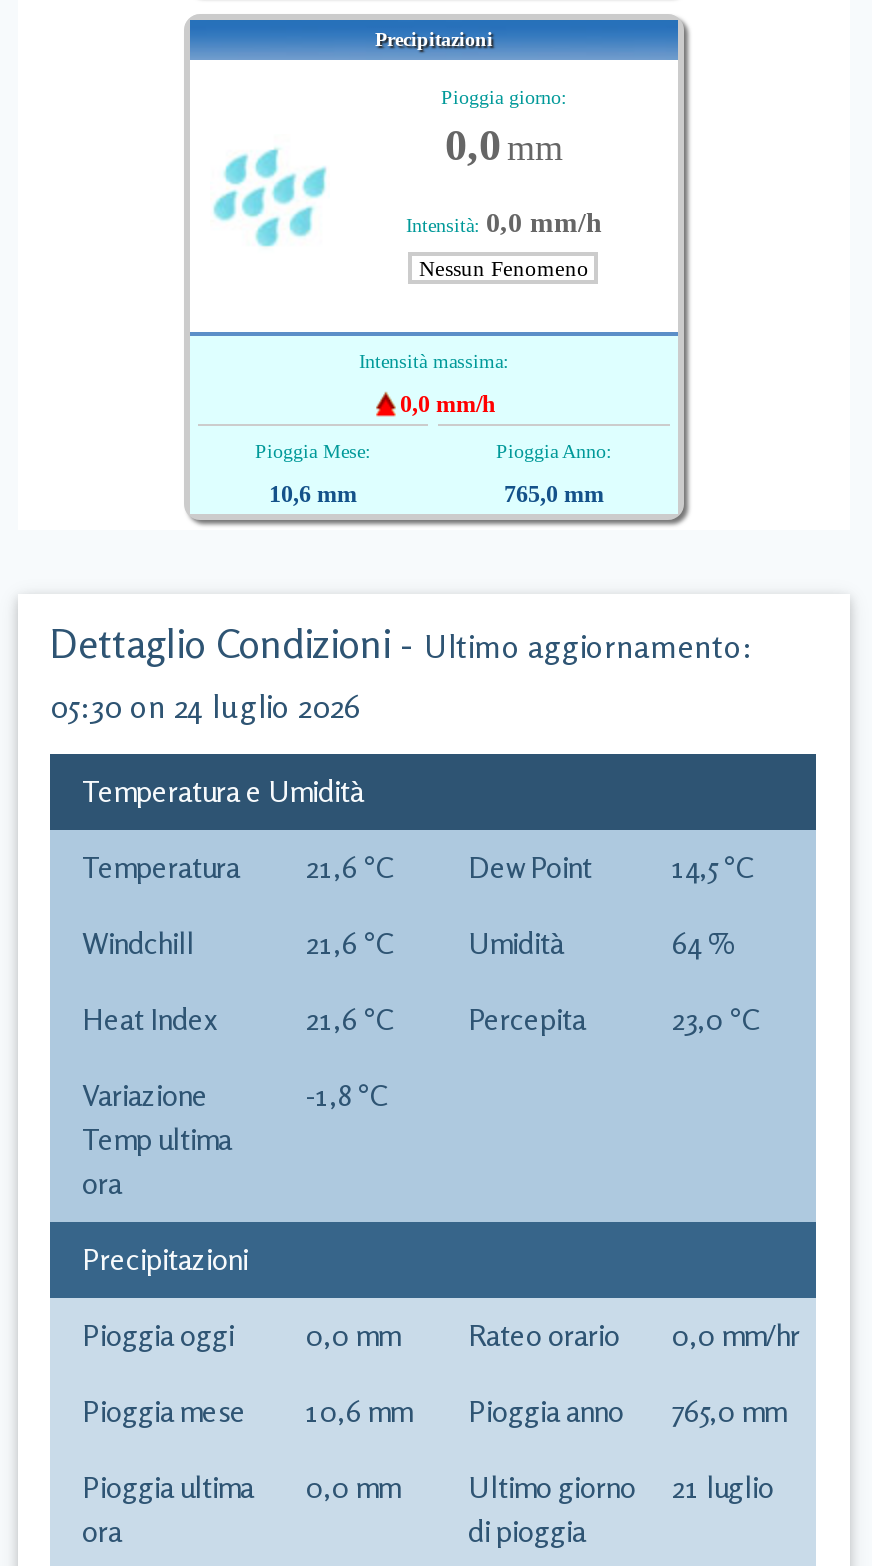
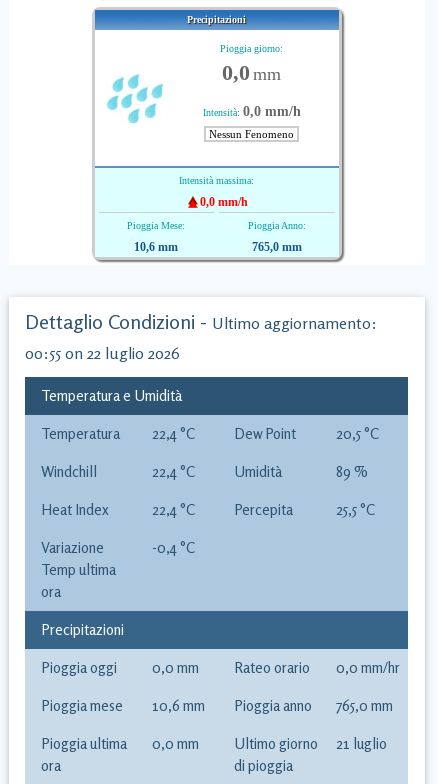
[50,686,362,726] 05:30 on 24 luglio 2026 -> [25,343,180,363] 00:55 on 22 luglio 2026
[306,848,394,886] 21,6 °C -> [152,424,195,443] 22,4 °C
[672,848,754,886] 14,5 °C -> [336,424,379,443] 20,5 °C
[306,924,394,962] 21,6 °C -> [152,462,195,481] 22,4 °C
[672,924,736,962] 64% -> [336,462,368,481] 89%
[306,1000,394,1038] 21,6 °C -> [152,500,195,519] 22,4 °C
[672,1000,760,1038] 23,0 °C -> [336,500,375,519] 25,5 °C
[306,1076,388,1114] -1,8 °C -> [152,538,195,557] -0,4 °C

